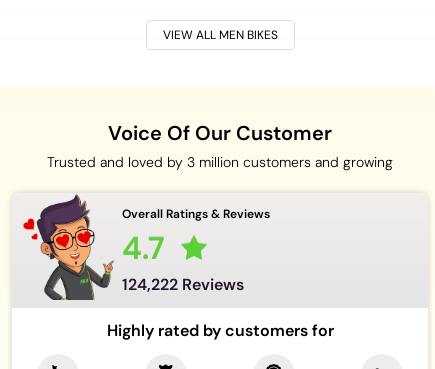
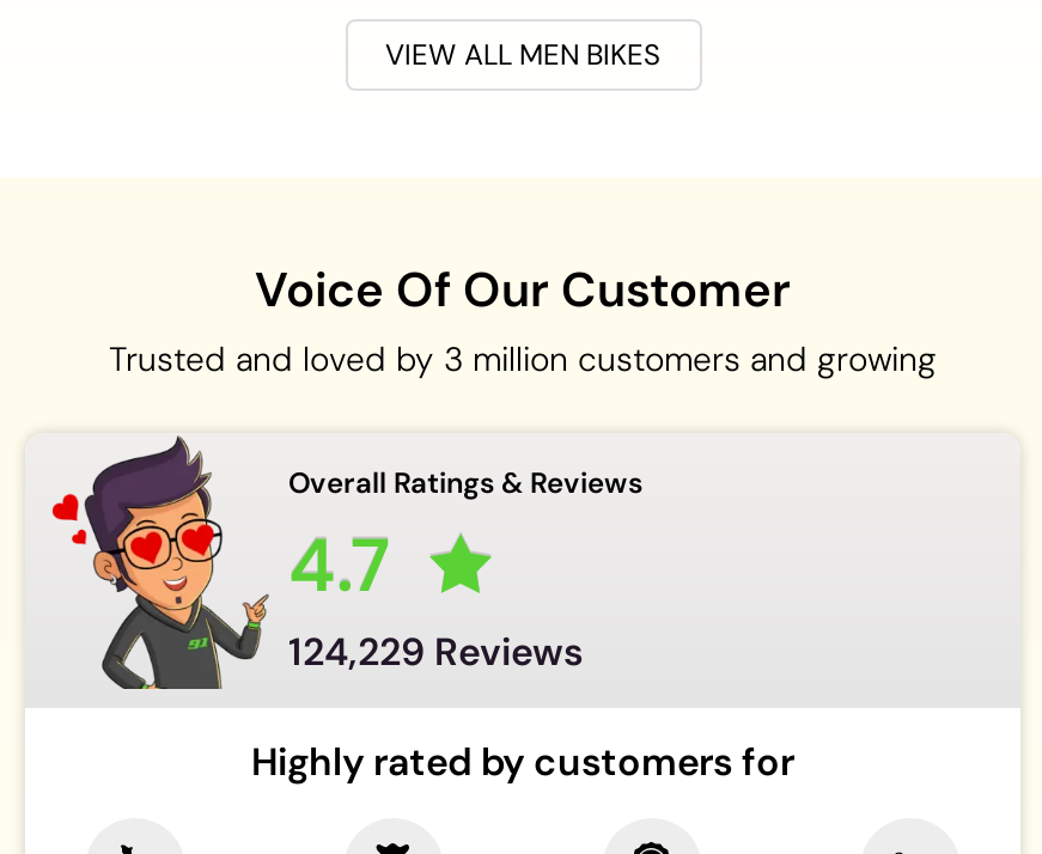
[122,274,244,295] 124,222 Reviews -> [288,628,583,678] 124,229 Reviews

